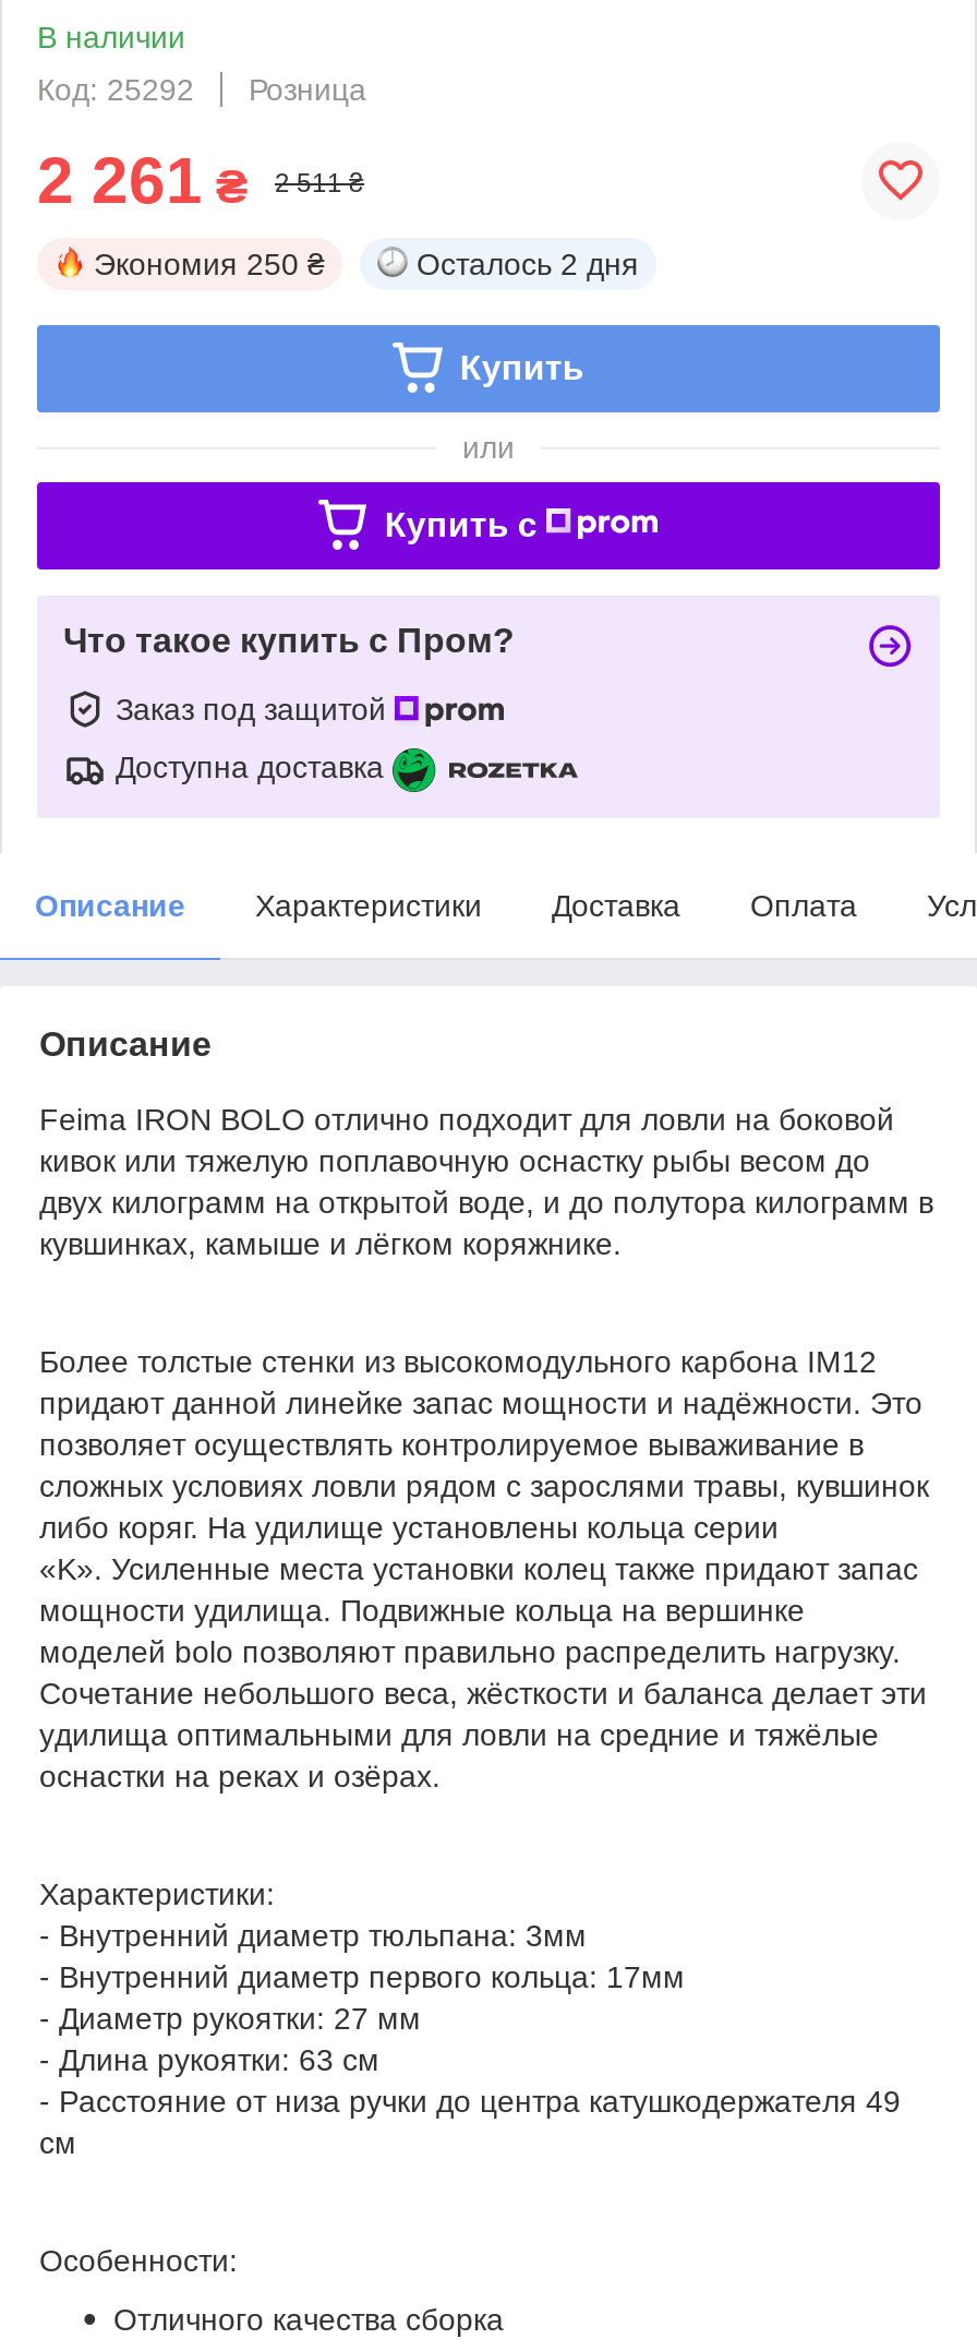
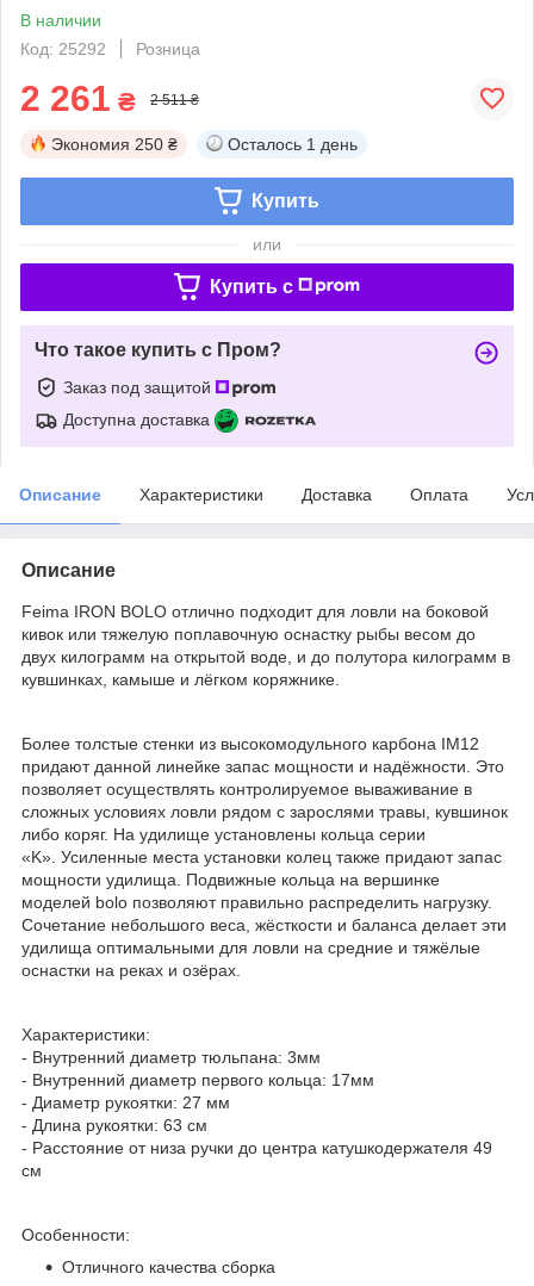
[417,246,639,281] Осталось 2 дня -> [228,134,358,154] Осталось 1 день

